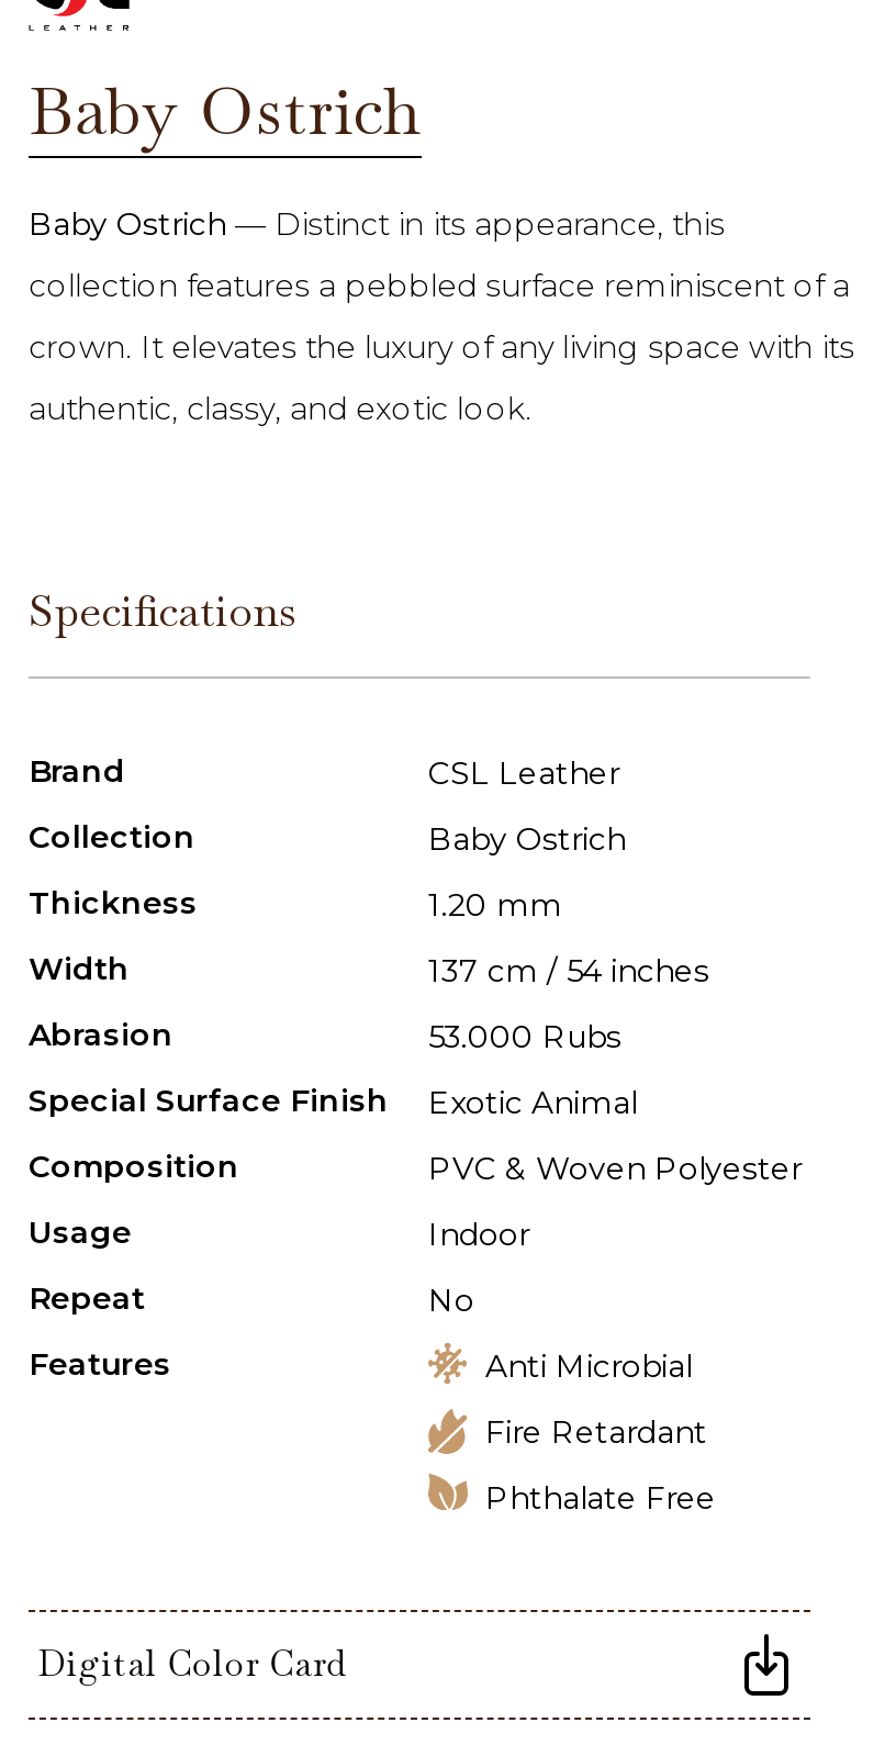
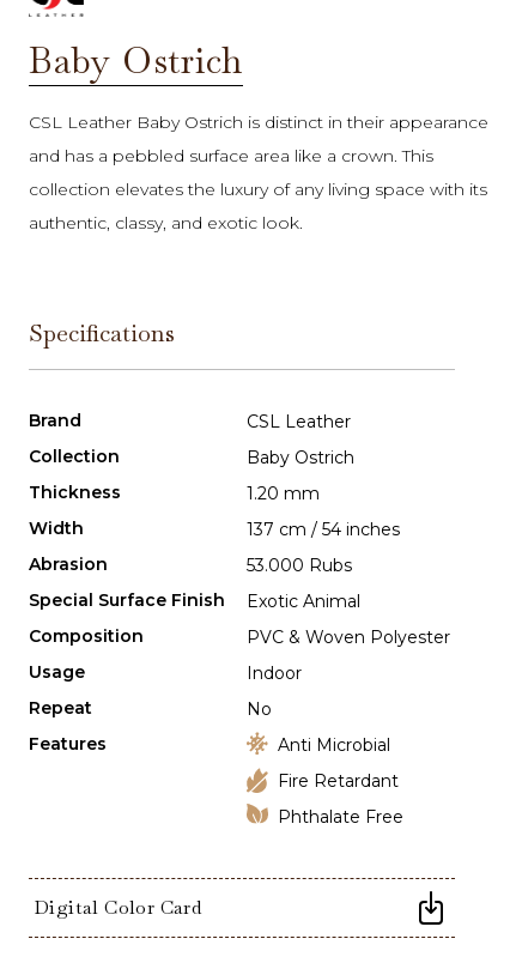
[29,204,725,244] Baby Ostrich — Distinct in its appearance, this -> [29,111,488,133] CSL Leather Baby Ostrich is distinct in their appearance
[29,266,850,305] collection features a pebbled surface reminiscent of a -> [29,145,433,166] and has a pebbled surface area like a crown. This
[29,327,854,367] crown. It elevates the luxury of any living space with its -> [29,178,487,200] collection elevates the luxury of any living space with its

